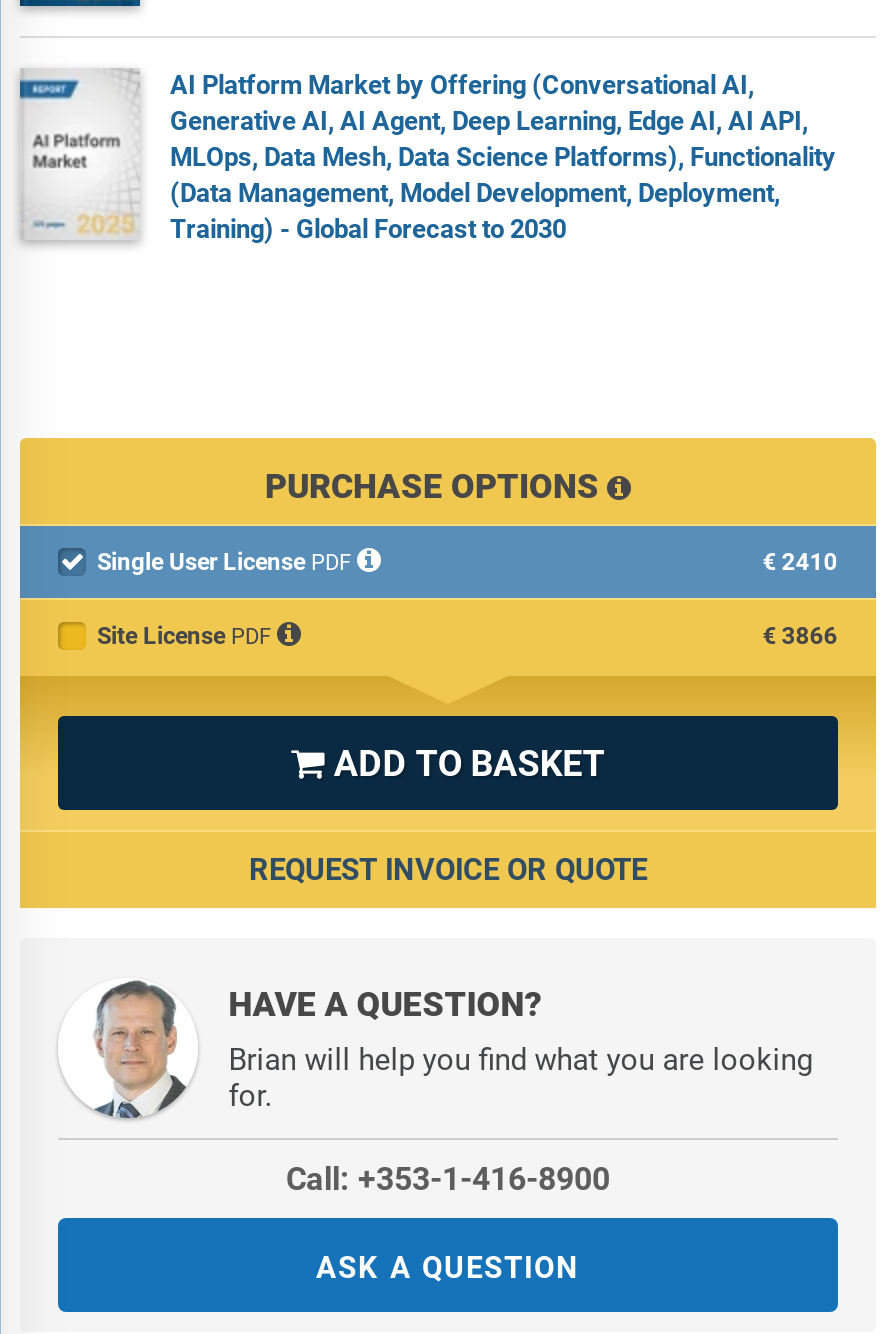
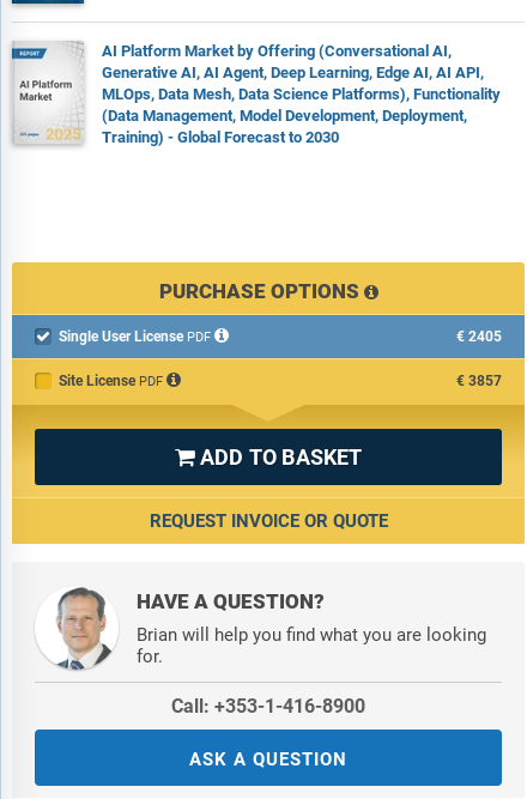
[782,547,838,575] €2410 -> [468,328,502,345] €2405
[782,621,838,649] €3866 -> [468,372,502,389] €3857

